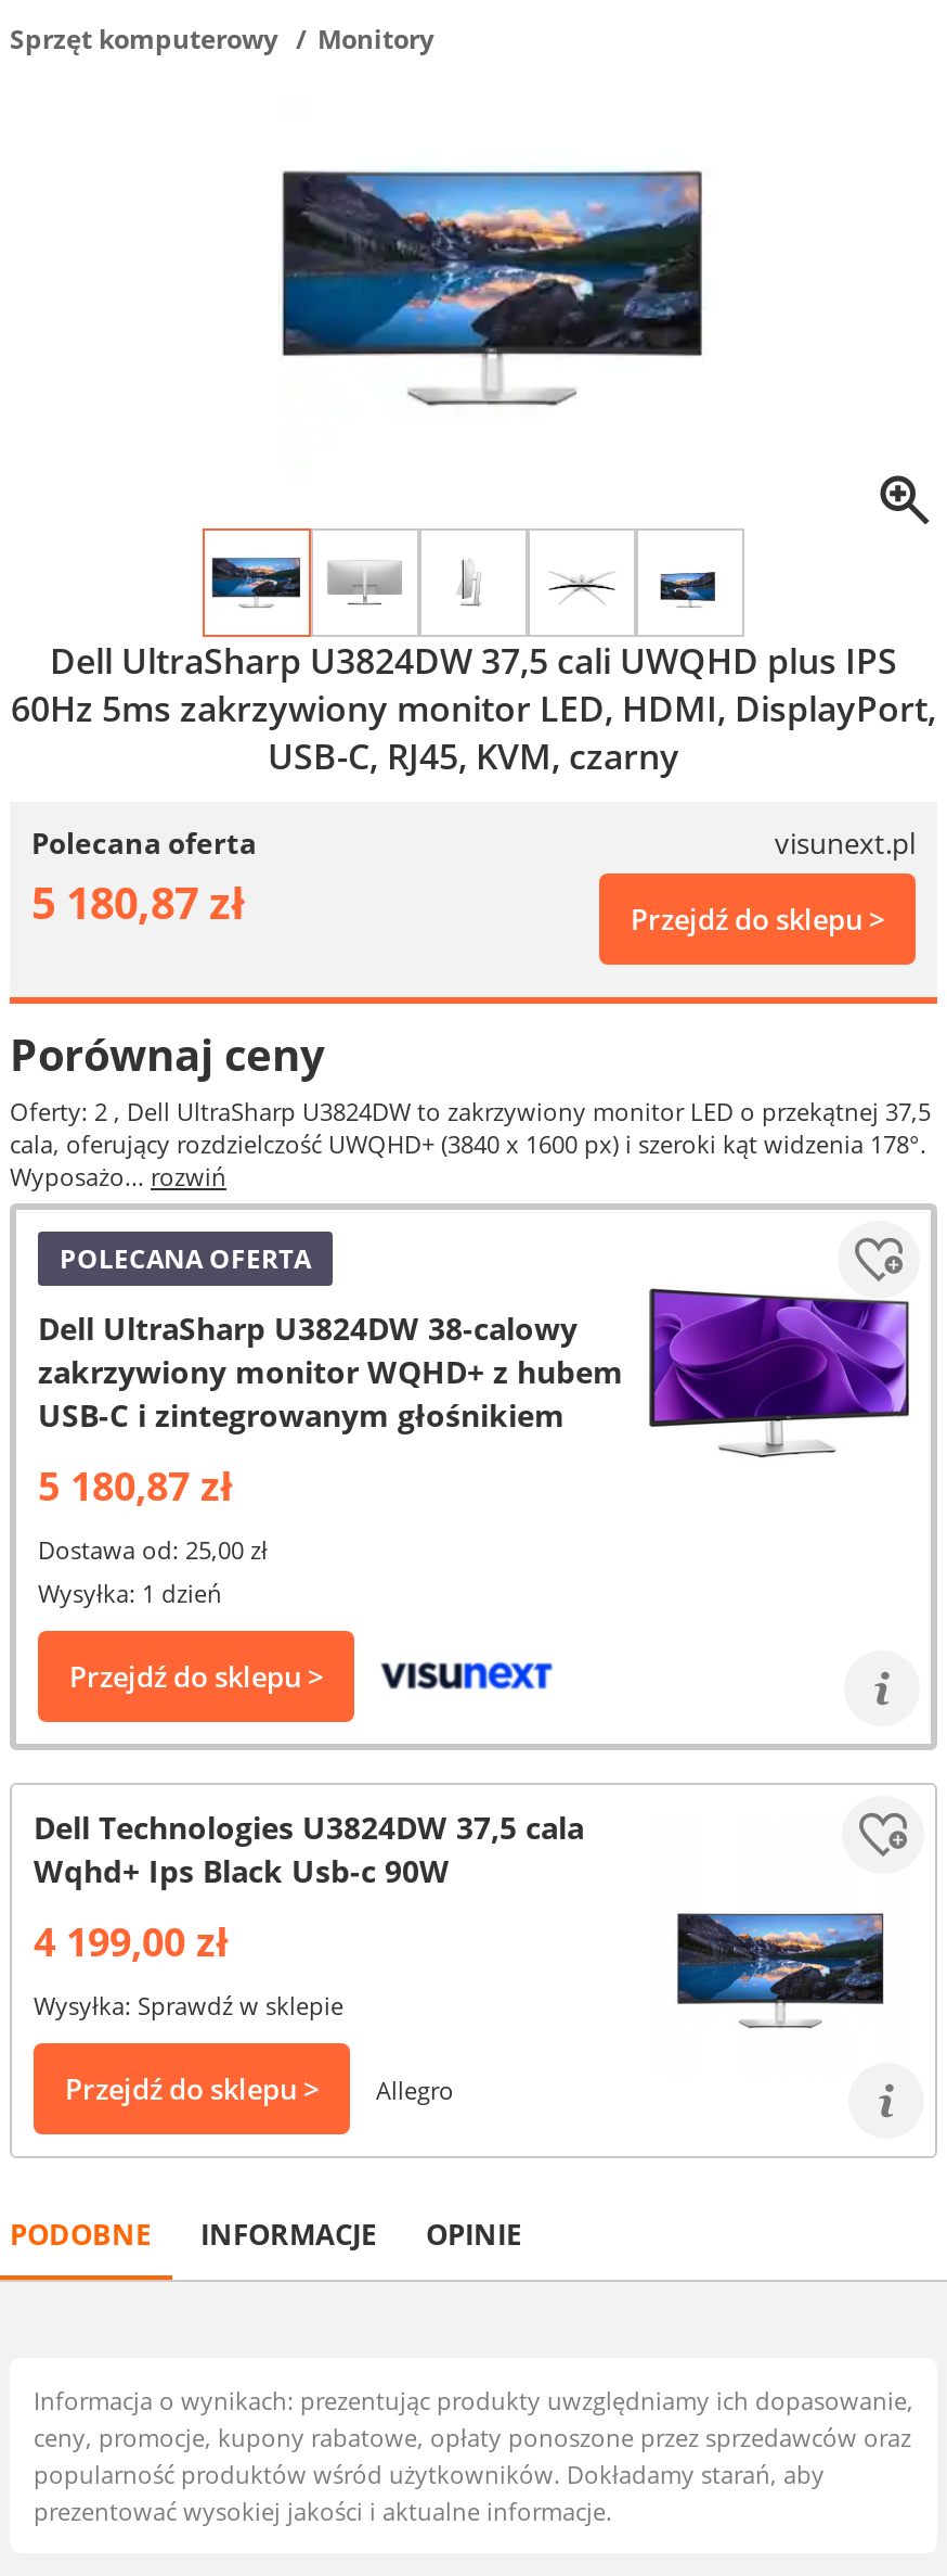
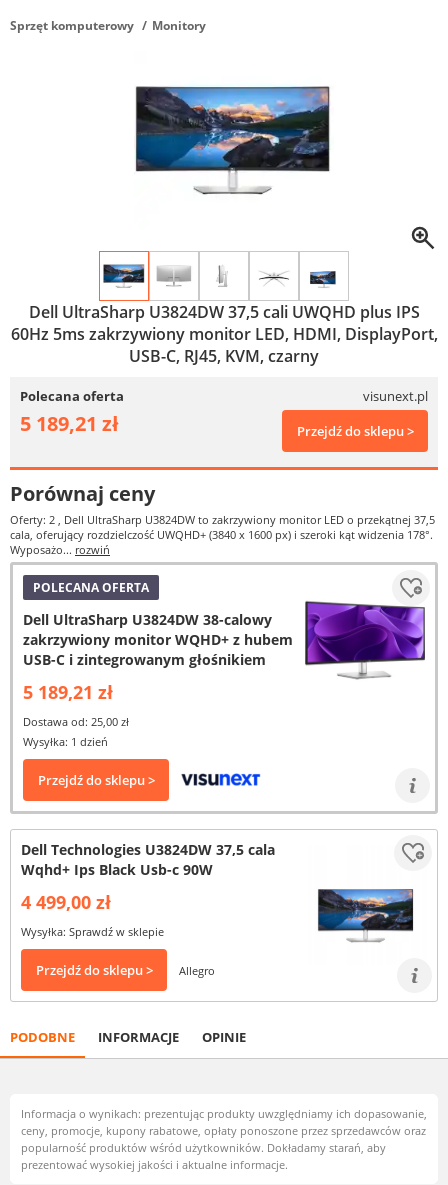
[31,873,246,932] 5 180,87 zł -> [20,410,119,437] 5 189,21 zł
[38,1459,233,1512] 5 180,87 zł -> [23,680,113,704] 5 189,21 zł
[34,1915,229,1967] 4 199,00 zł -> [21,890,111,914] 4 499,00 zł

